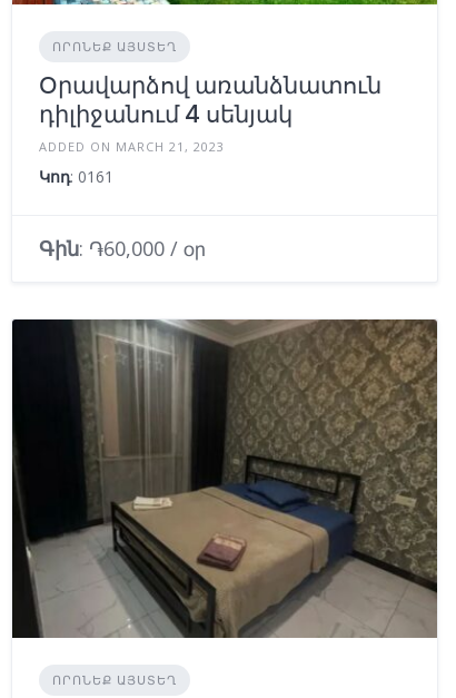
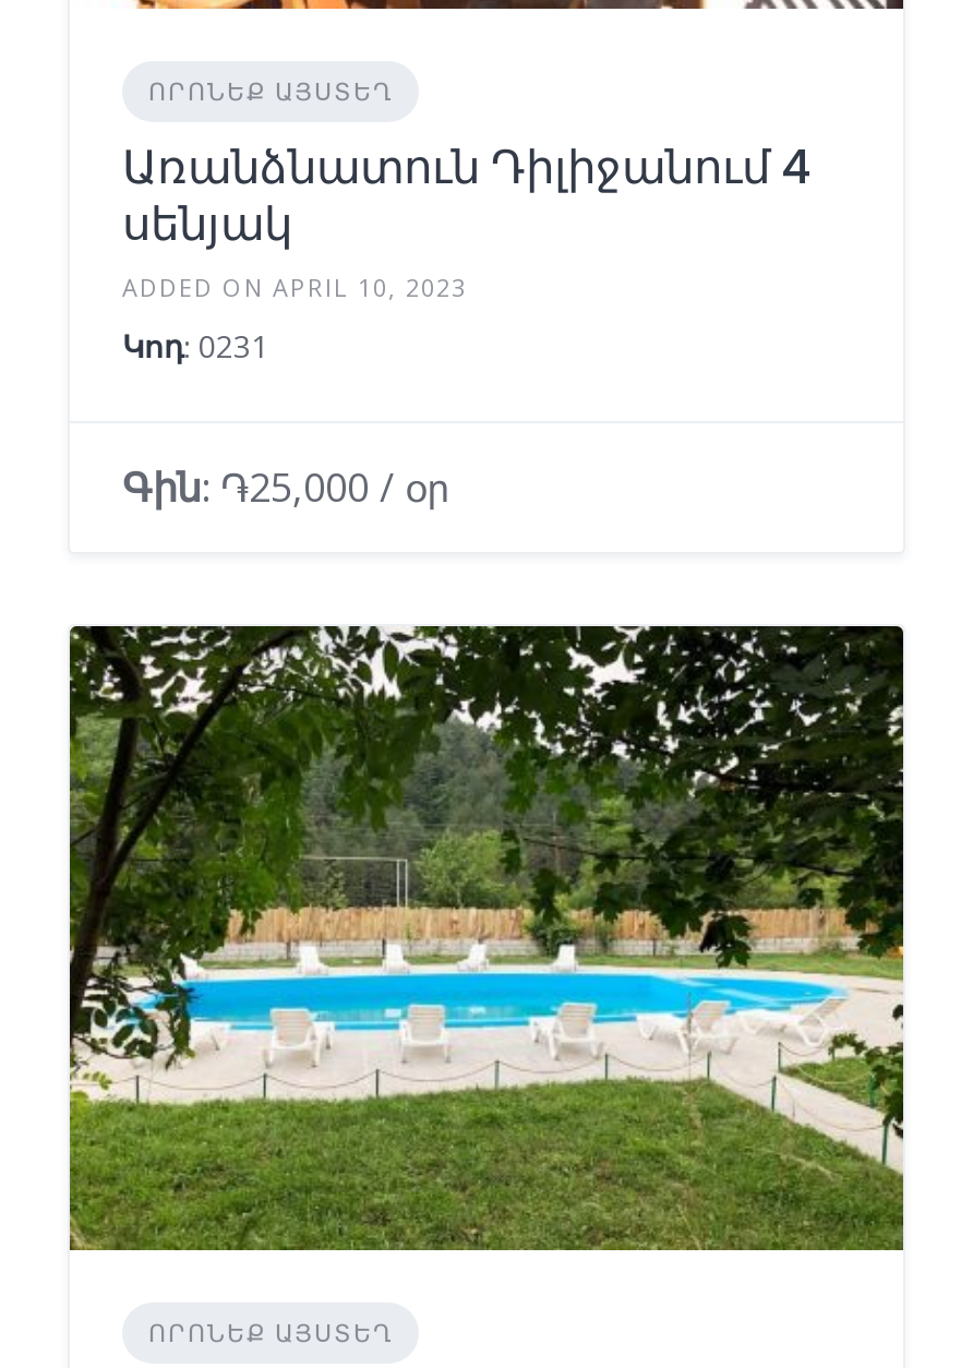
[39,68,381,154] Օրավարձով առանձնատուն | դիլիջանում 4 սենյակ | ADDED ON MARCH 21, 2023 -> [122,134,812,302] Առանձնատուն Դիլիջանում 4 | սենյակ | ADDED ON APRIL 10, 2023
[39,165,113,186] Կոդ: 0161 -> [122,324,268,365] Կոդ: 0231
[39,234,206,261] Գին: ֏60,000 / օր -> [122,459,449,512] Գին: ֏25,000 / օր
[11,318,438,639] [image] -> [68,624,905,1252] [image]

